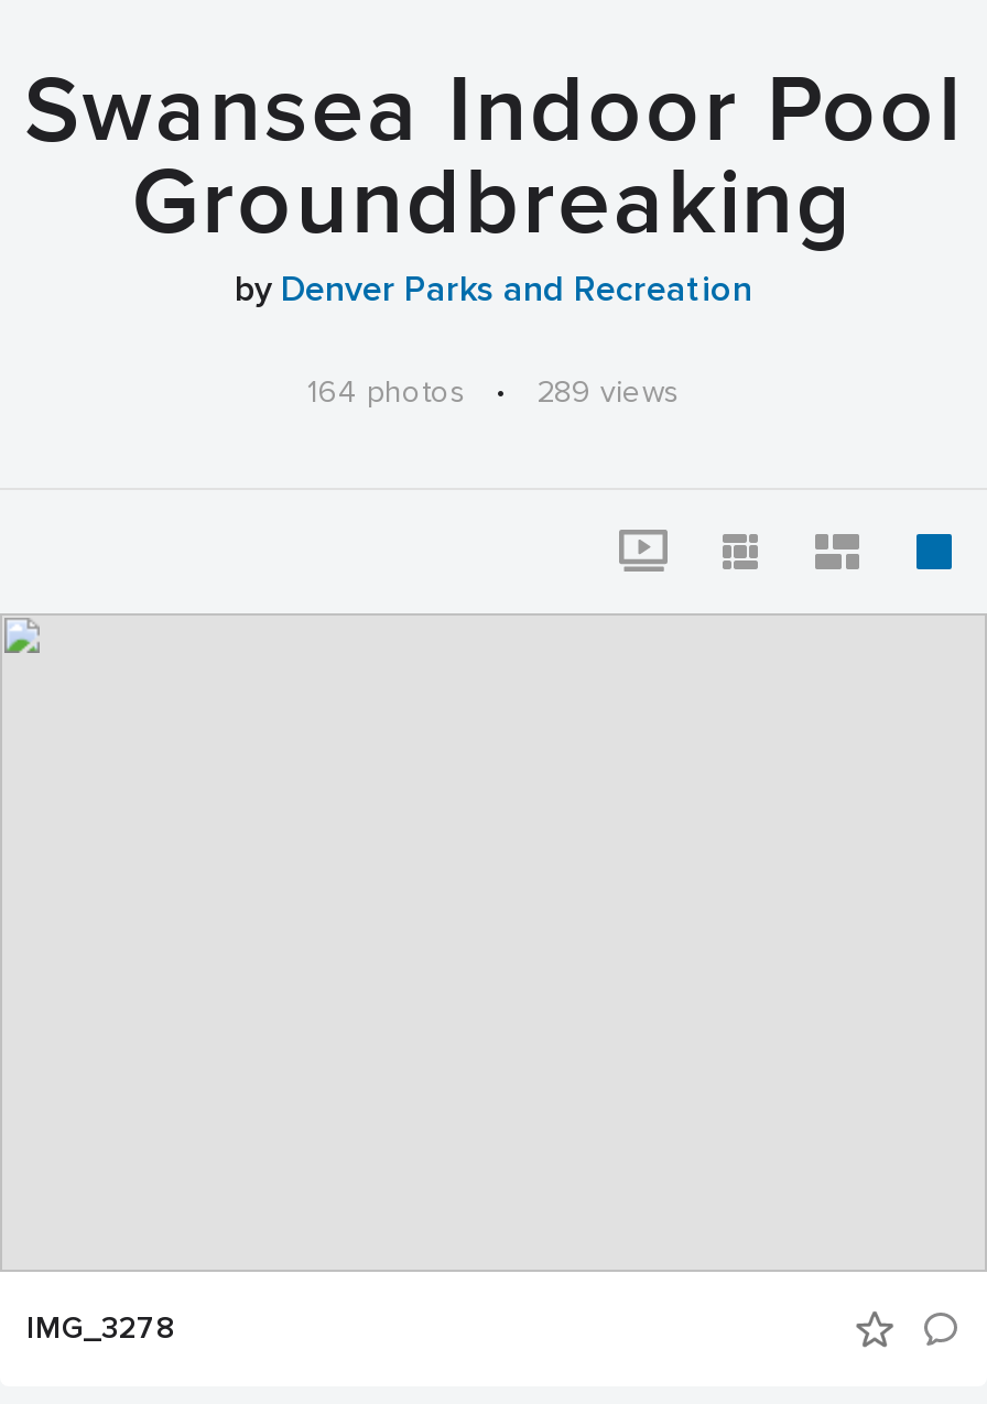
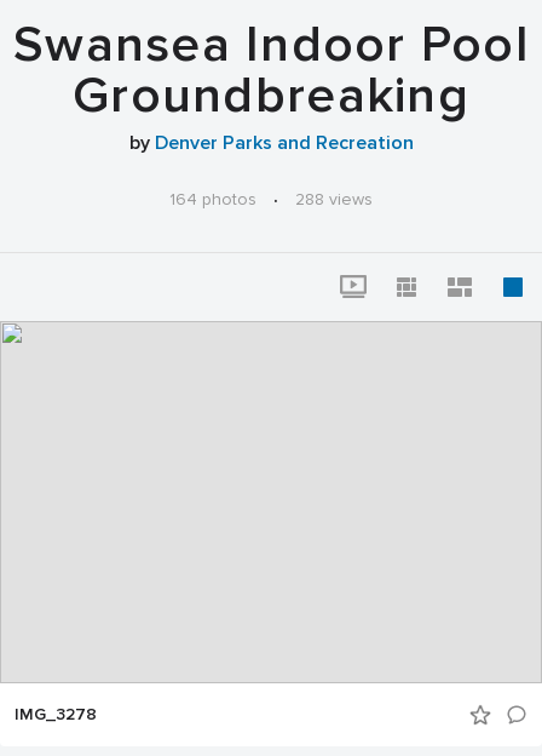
[536,373,680,411] 289 views -> [295,189,373,210] 288 views

